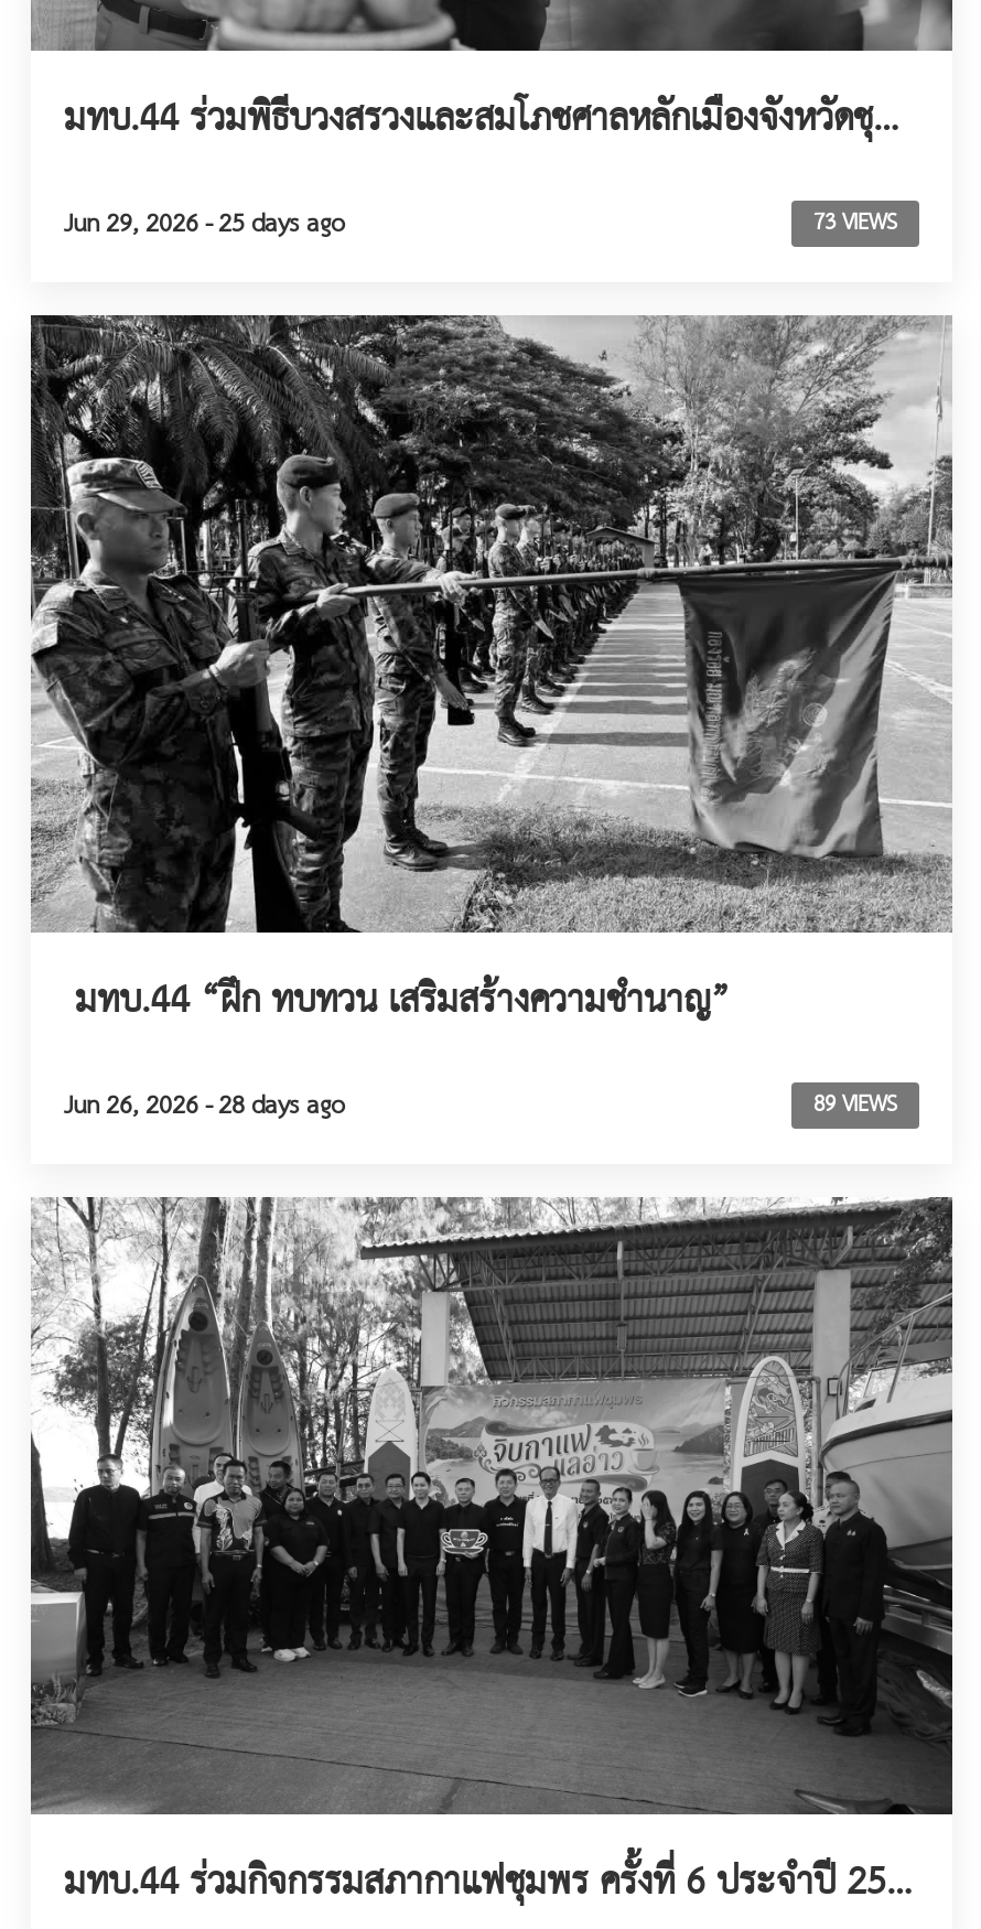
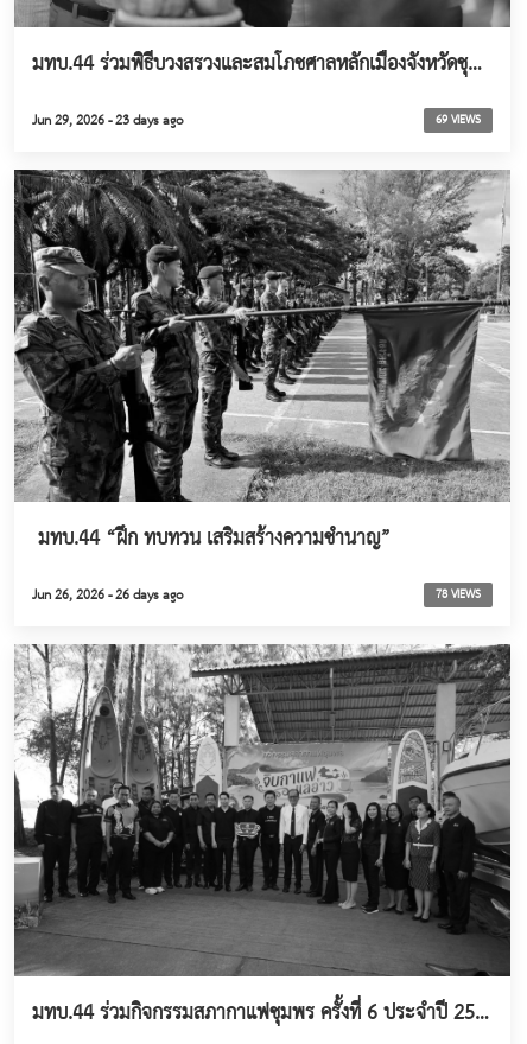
[64,200,344,248] Jun 29, 2026 - 25 days ago -> [32,107,183,133] Jun 29, 2026 - 23 days ago
[813,202,897,244] 73 VIEWS -> [436,109,481,131] 69 VIEWS
[64,1081,344,1130] Jun 26, 2026 - 28 days ago -> [32,582,183,608] Jun 26, 2026 - 26 days ago
[813,1084,897,1125] 89 VIEWS -> [436,583,481,606] 78 VIEWS

